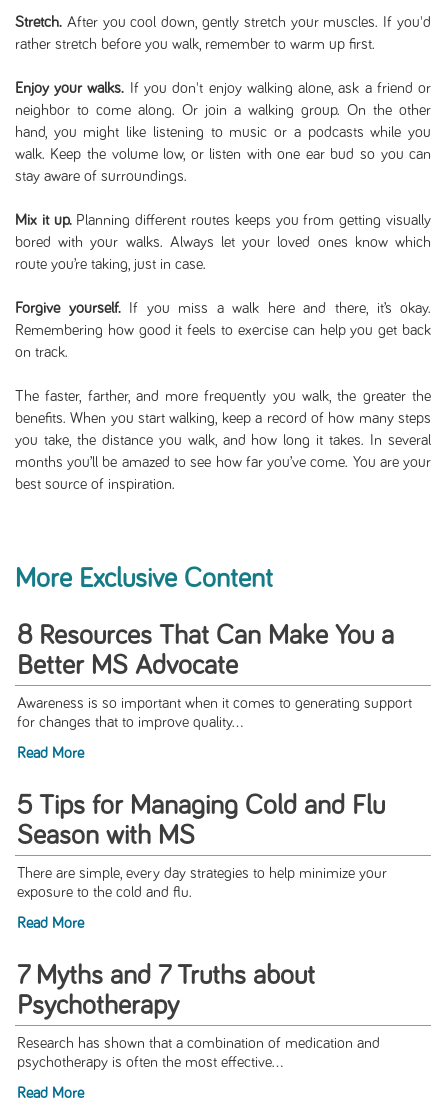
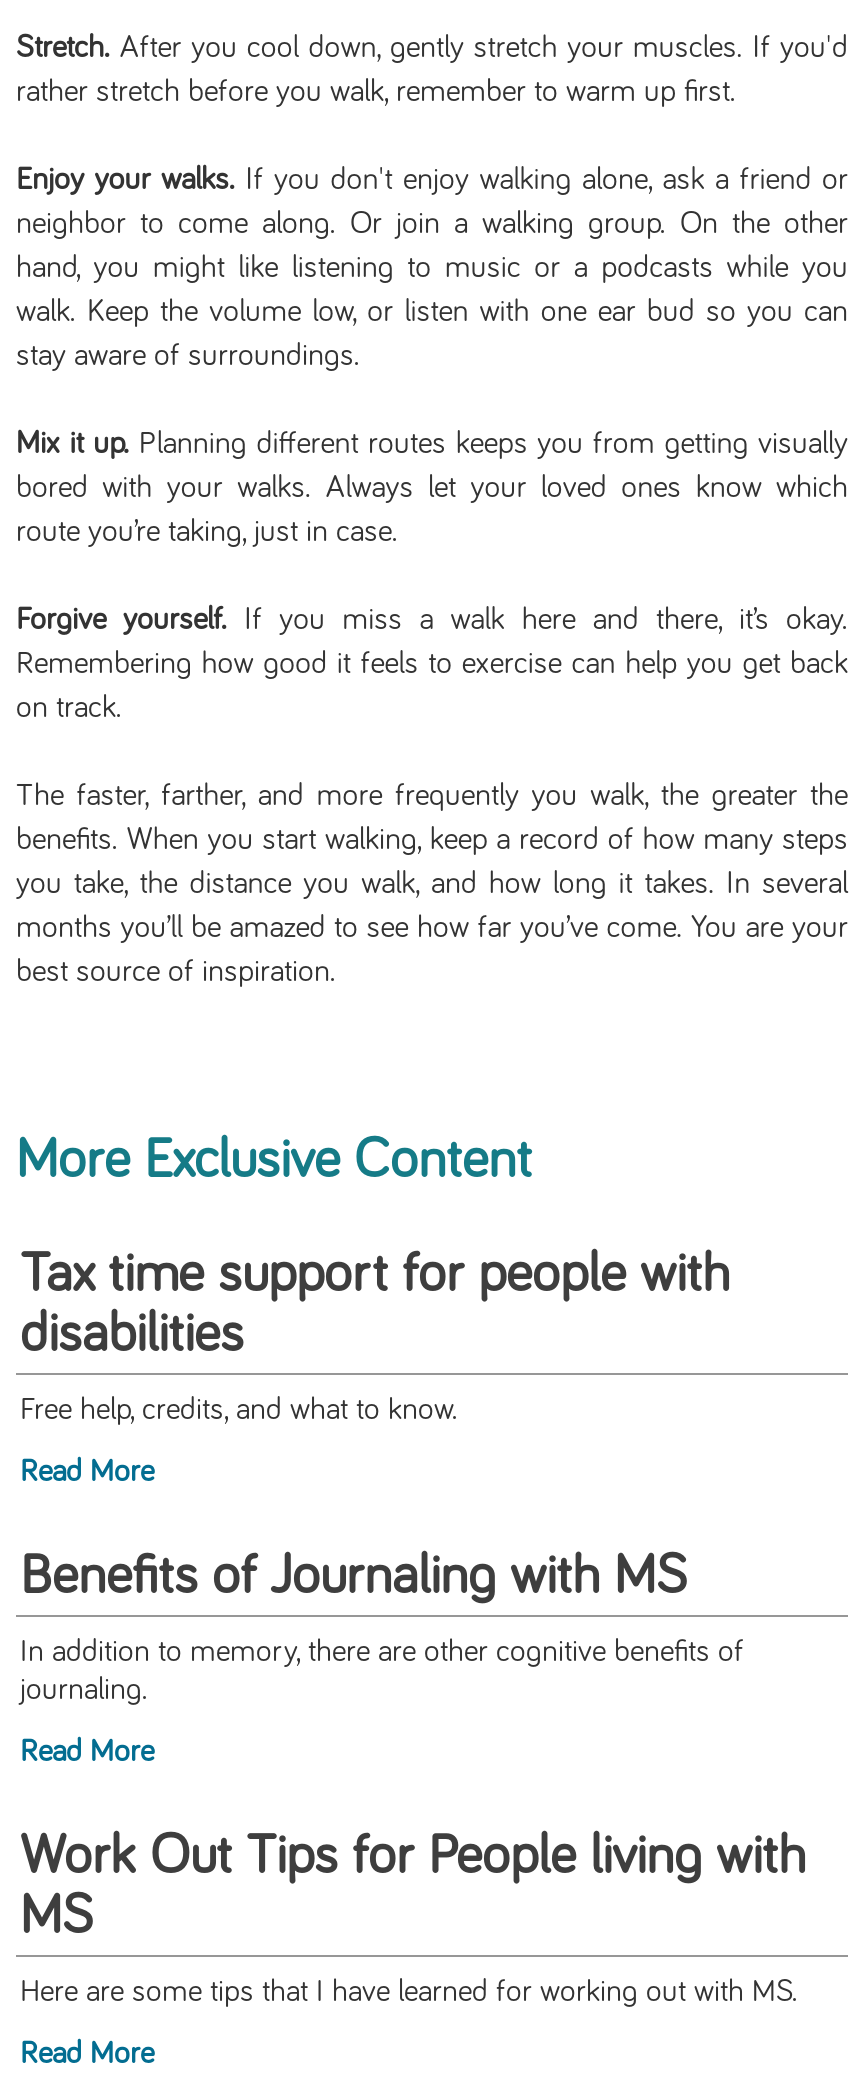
[17,622,394,680] 8 Resources That Can Make You a | Better MS Advocate -> [20,1248,730,1364] Tax time support for people with | disabilities
[17,696,412,730] Awareness is so important when it comes to generating support | for changes that to improve quality... -> [20,1396,458,1426] Free help, credits, and what to know.
[17,792,385,850] 5 Tips for Managing Cold and Flu | Season with MS -> [20,1550,688,1606] Benefits of Journaling with MS
[17,866,387,900] There are simple, every day strategies to help minimize your | exposure to the cold and flu. -> [20,1638,744,1706] In addition to memory, there are other cognitive benefits of | journaling.
[17,962,315,1020] 7 Myths and 7 Truths about | Psychotherapy -> [20,1830,806,1946] Work Out Tips for People living with | MS
[17,1036,380,1070] Research has shown that a combination of medication and | psychotherapy is often the most effective... -> [20,1978,798,2008] Here are some tips that I have learned for working out with MS.

